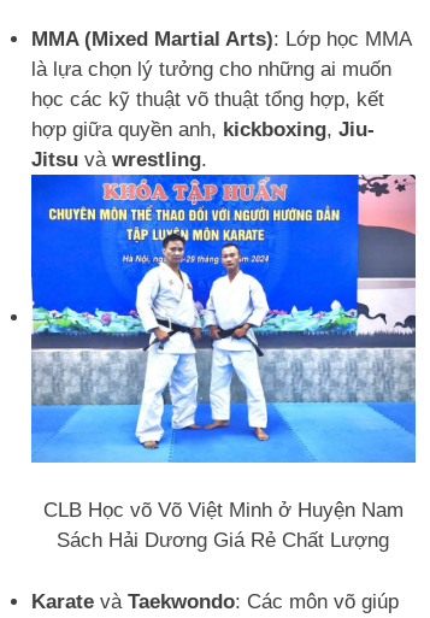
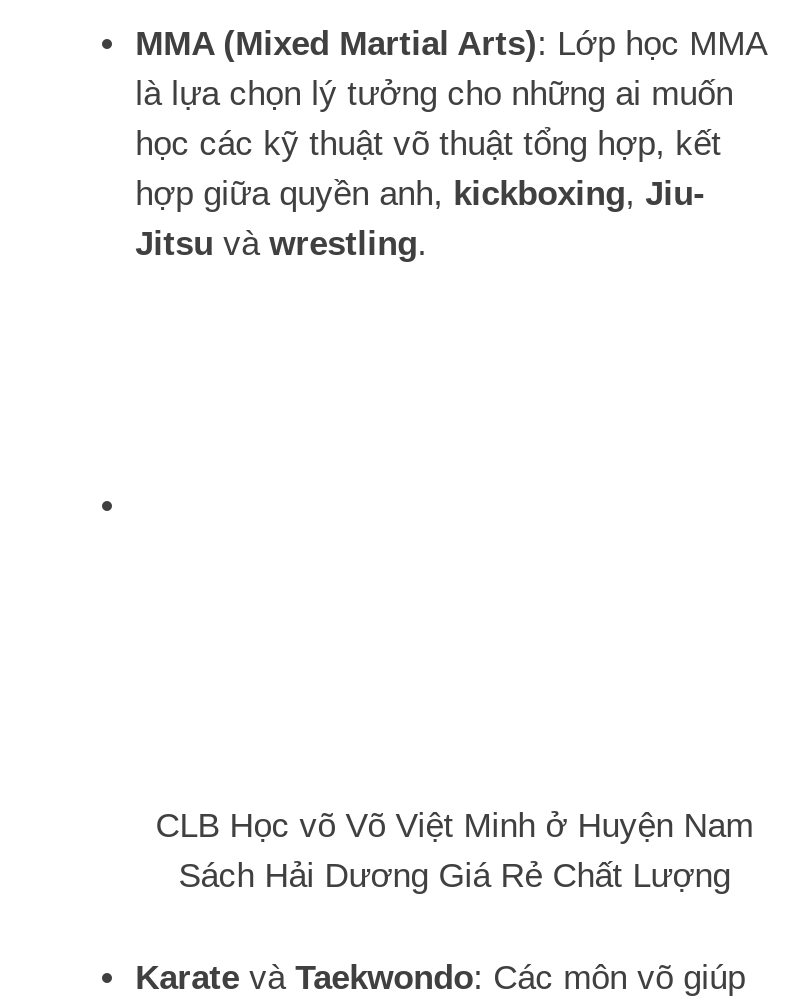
[30,173,417,464] [image] -> none

